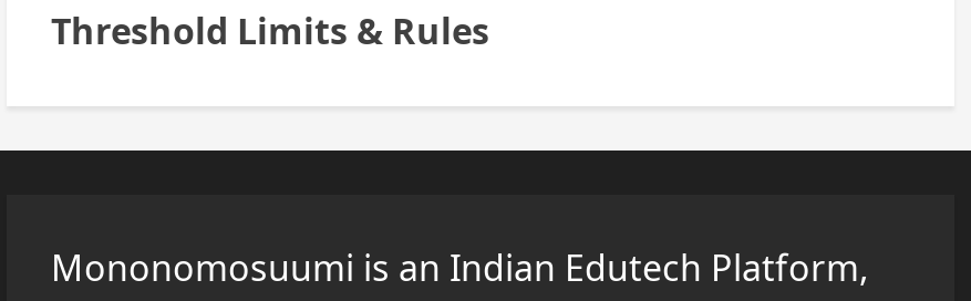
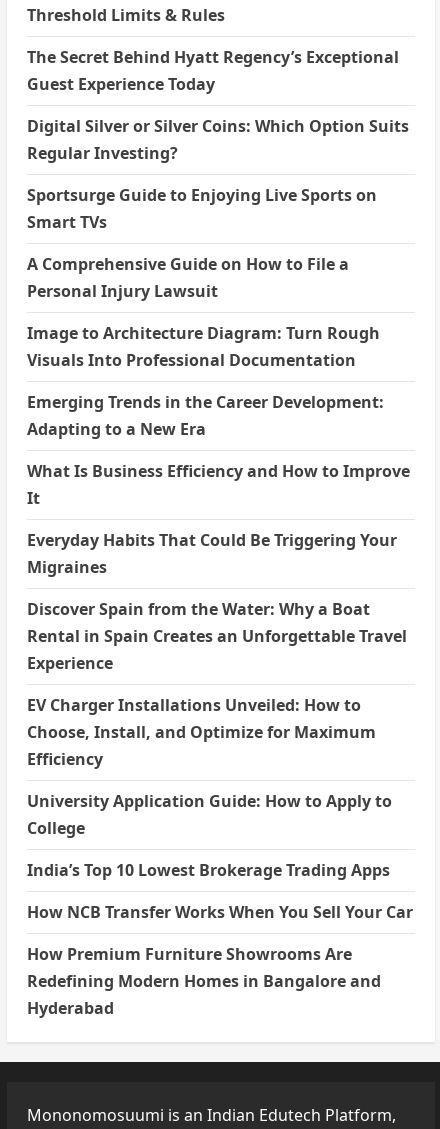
none -> [27,45,413,1018] The Secret Behind Hyatt Regency’s Exceptional | Guest Experience Today | Digital Silver or Silver Coins: Which Option Suits | Regular Investing? | Sportsurge Guide to Enjoying Live Sports on | Smart TVs | A Comprehensive Guide on How to File a | Personal Injury Lawsuit | Image to Architecture Diagram: Turn Rough | Visuals Into Professional Documentation | Emerging Trends in the Career Development: | Adapting to a New Era | What Is Business Efficiency and How to Improve | It | Everyday Habits That Could Be Triggering Your | Migraines | Discover Spain from the Water: Why a Boat | Rental in Spain Creates an Unforgettable Travel | Experience | EV Charger Installations Unveiled: How to | Choose, Install, and Optimize for Maximum | Efficiency | University Application Guide: How to Apply to | College | India’s Top 10 Lowest Brokerage Trading Apps | How NCB Transfer Works When You Sell Your Car | How Premium Furniture Showrooms Are | Redefining Modern Homes in Bangalore and | Hyderabad

